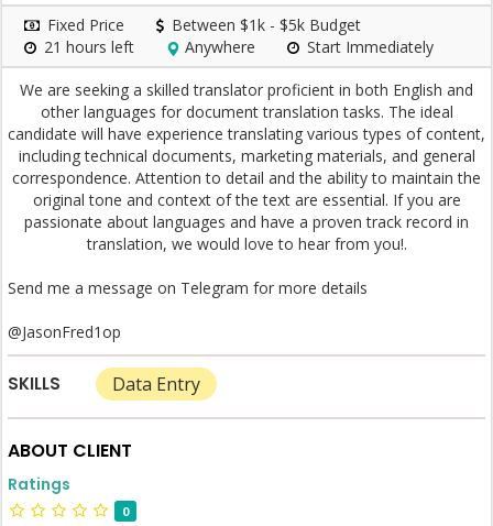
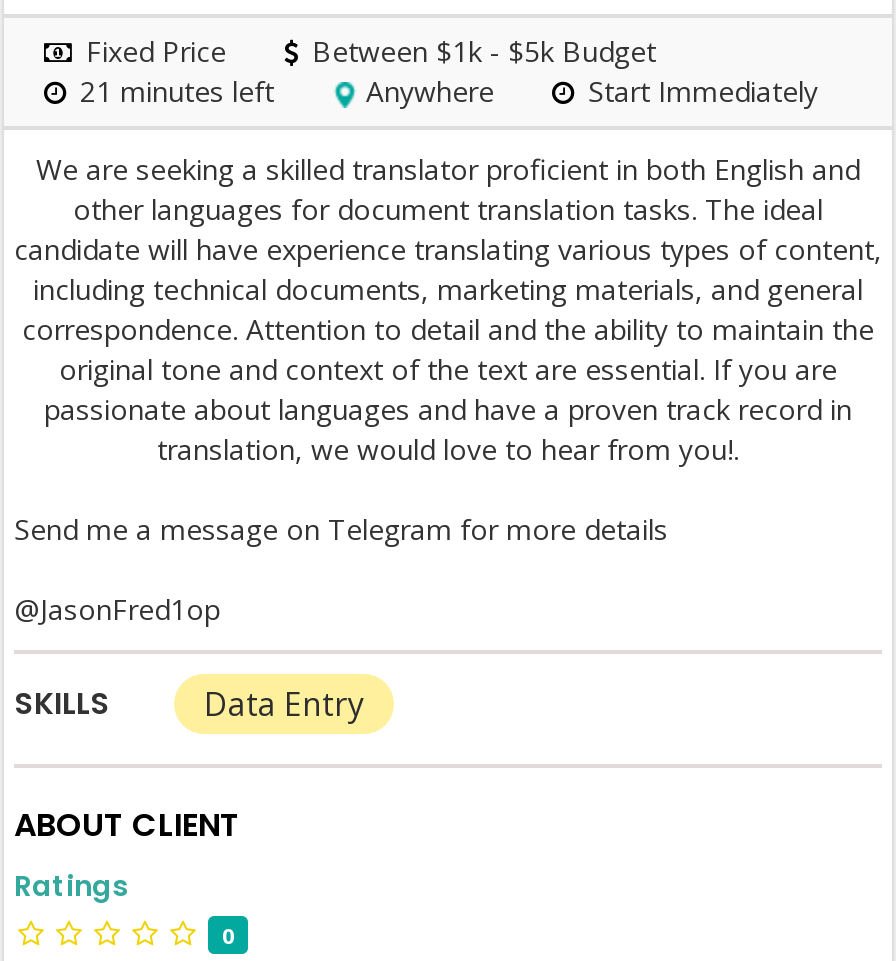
[44,36,134,57] 21 hours left -> [80,72,274,110] 21 minutes left

